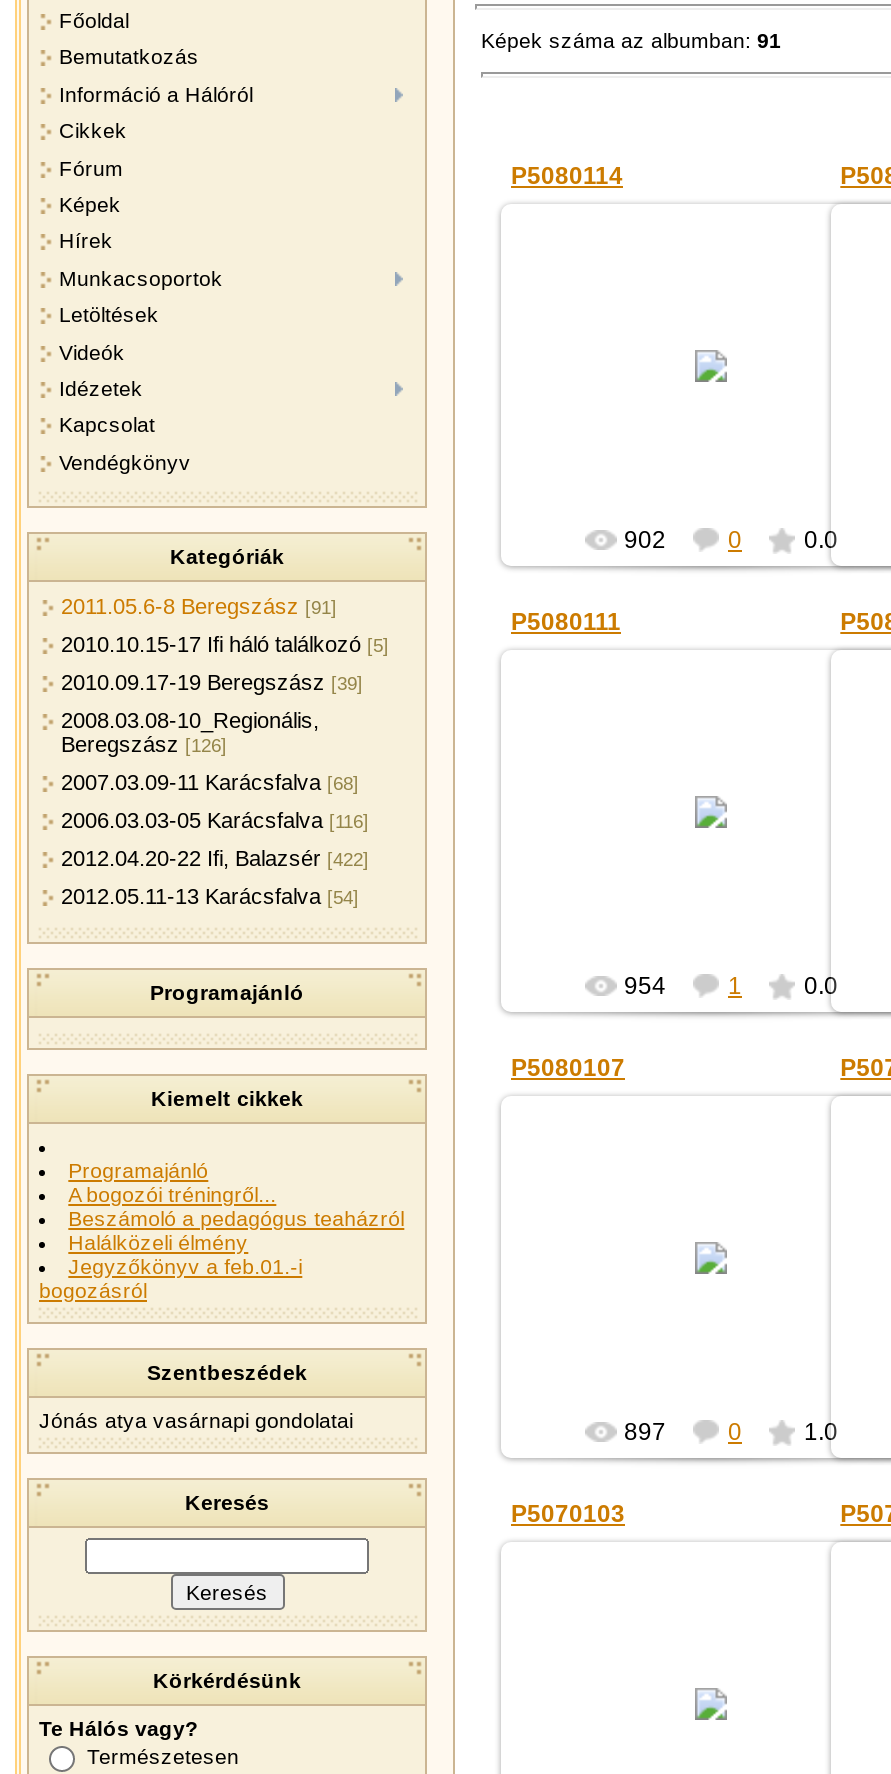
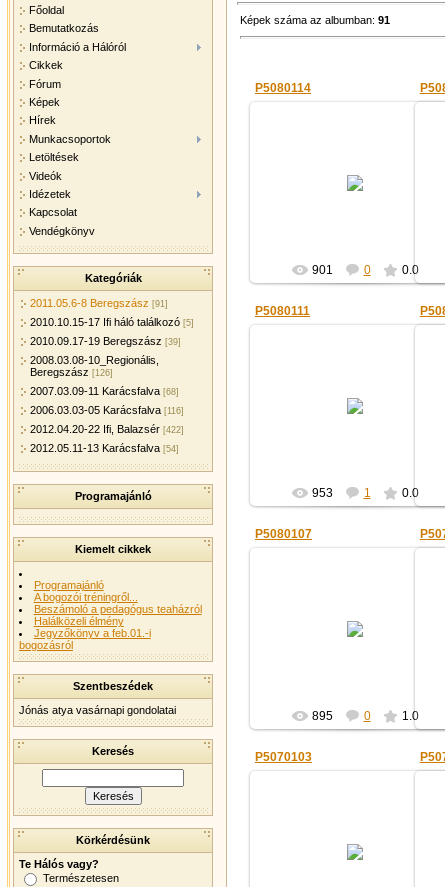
[624,525,666,553] 902 -> [311,263,332,277] 901
[624,971,666,999] 954 -> [311,486,332,500] 953
[624,1417,666,1445] 897 -> [311,709,332,723] 895

